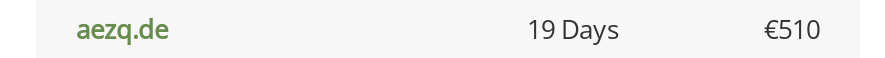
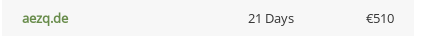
[527,11,619,47] 19 Days -> [247,9,293,27] 21 Days

